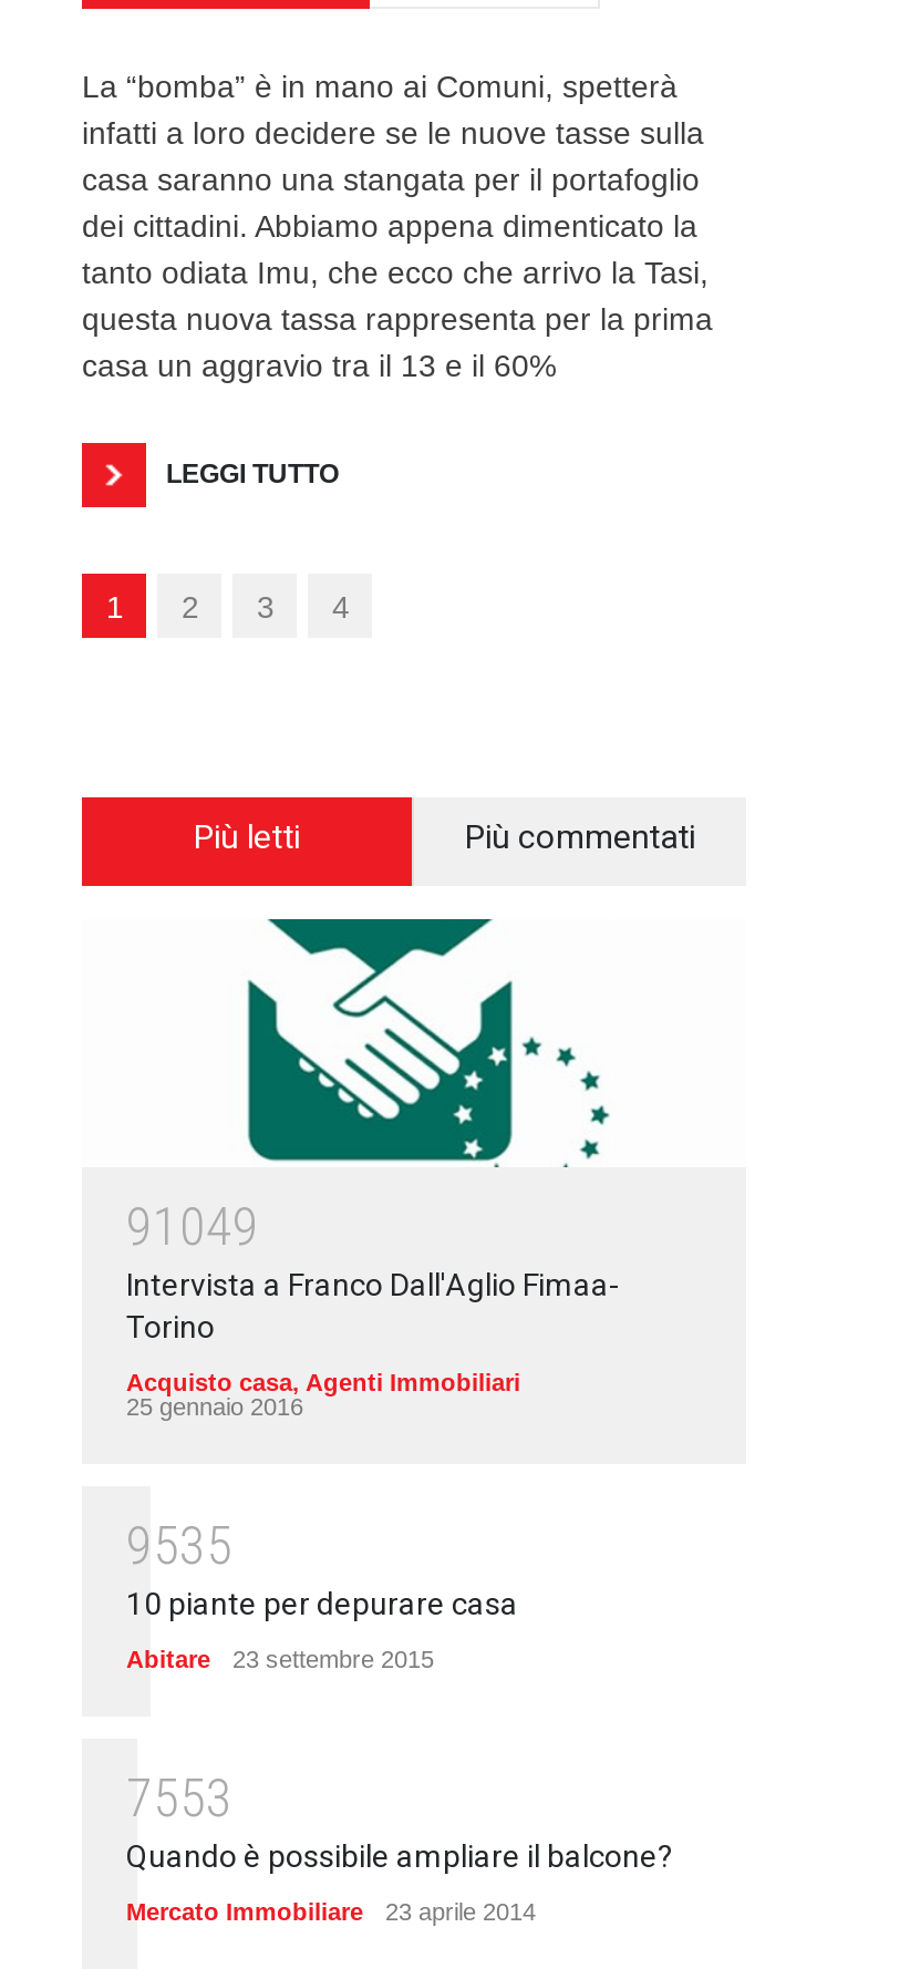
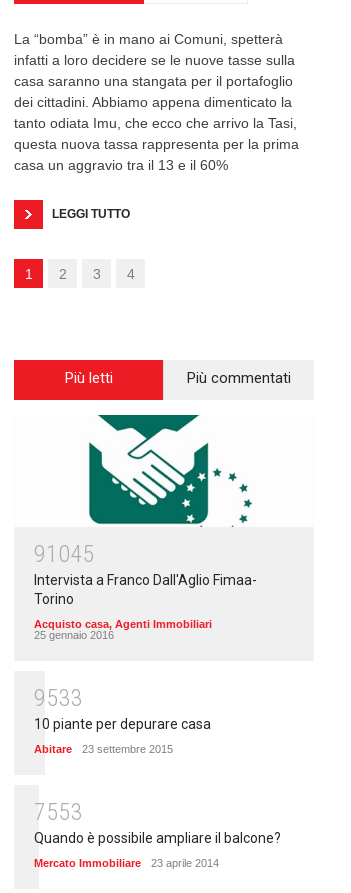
[126,1196,259,1258] 91049 -> [34,540,94,568] 91045
[126,1515,232,1577] 9535 -> [34,684,82,712] 9533

